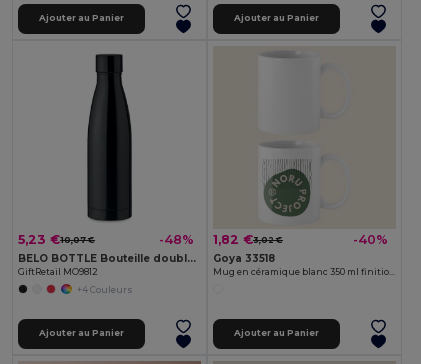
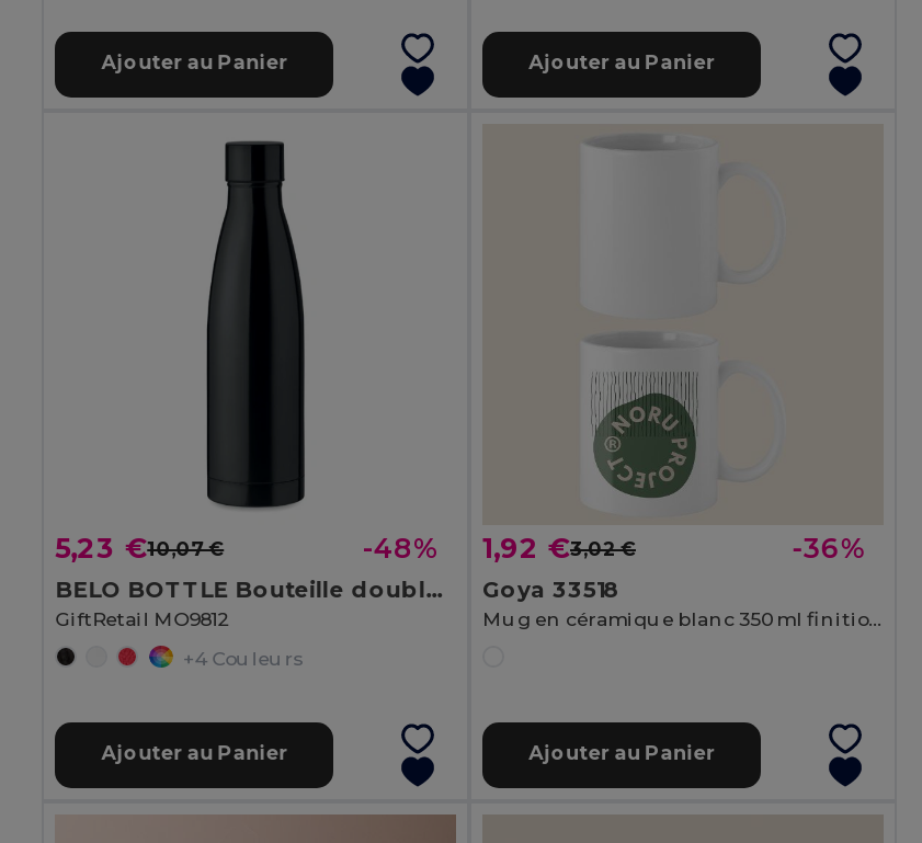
[158,231,283,247] -48% 1,82 €3,02 € -> [363,531,636,565] -48% 1,92 €3,02 €
[353,232,388,247] -40% -> [792,532,867,565] -36%

